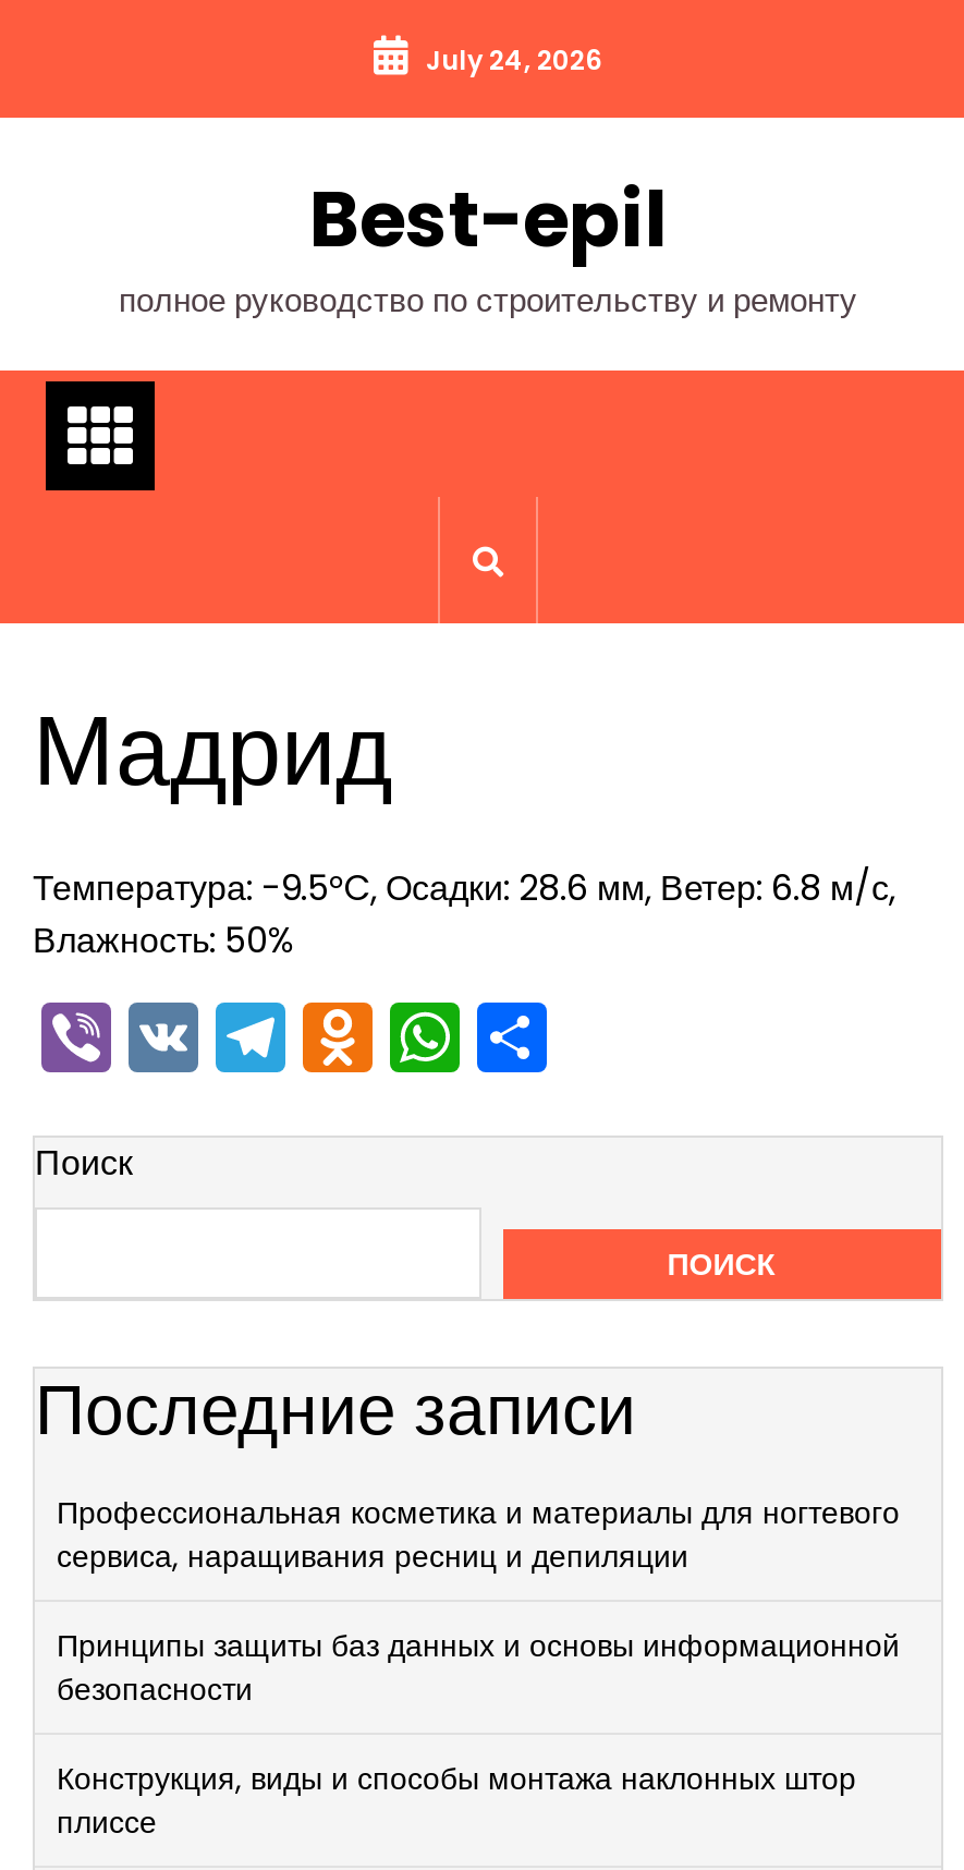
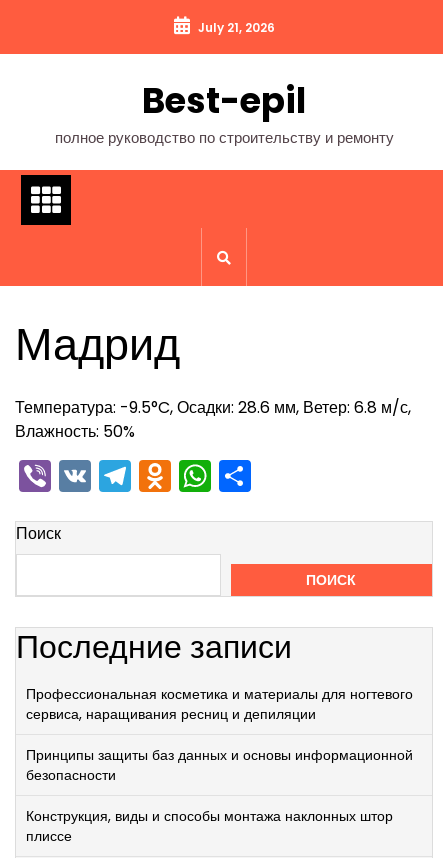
[419,41,602,78] July 24, 2026 -> [194,19,274,36] July 21, 2026

